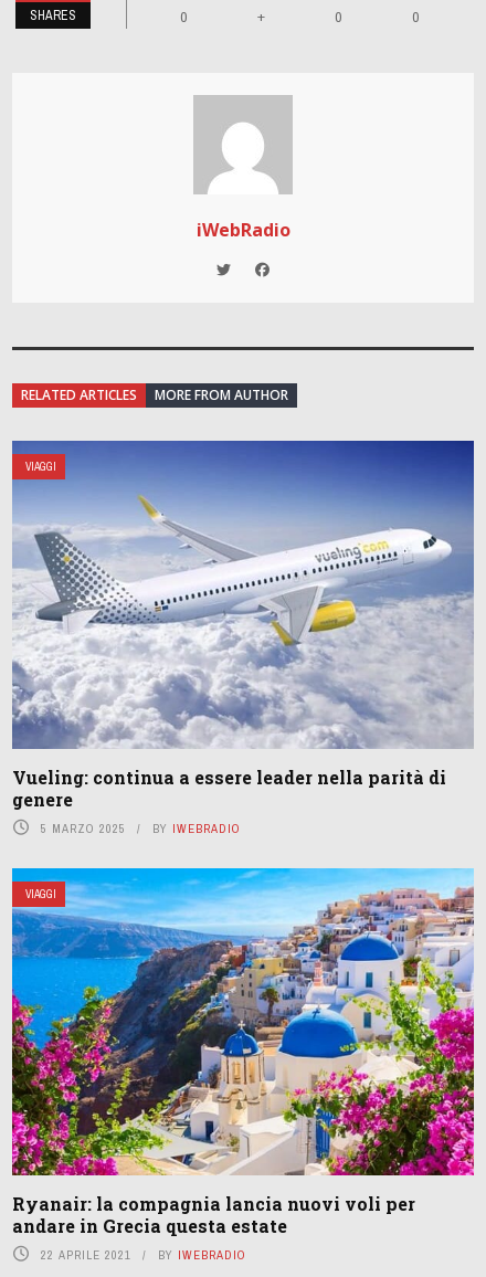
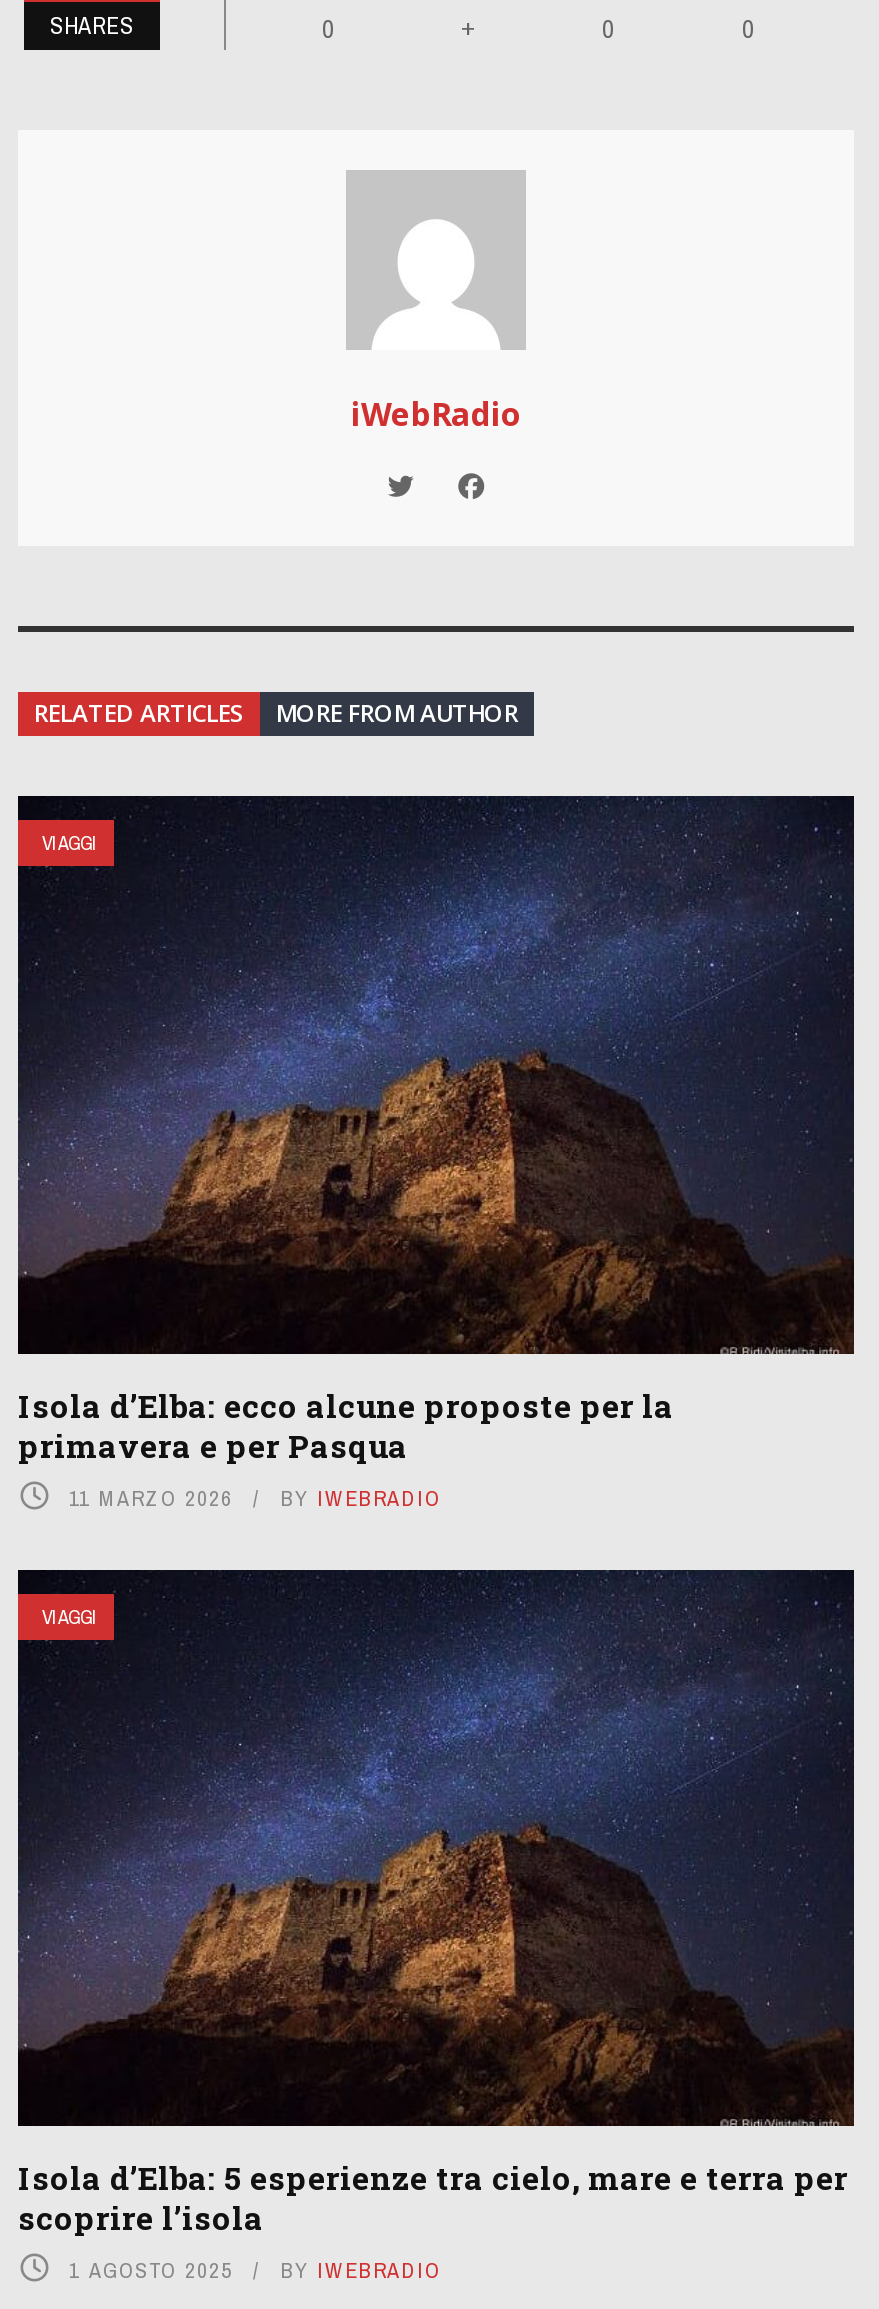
[11,440,475,836] [image] | Vueling: continua a essere leader nella parità di | genere | 5 MARZO 2025 -> [16,794,856,1511] [image] | Isola d’Elba: ecco alcune proposte per la | primavera e per Pasqua | 11 MARZO 2026
[11,867,475,1263] [image] | Ryanair: la compagnia lancia nuovi voli per | andare in Grecia questa estate | 22 APRILE 2021 -> [16,1568,856,2285] [image] | Isola d’Elba: 5 esperienze tra cielo, mare e terra per | scoprire l’isola | 1 AGOSTO 2025

